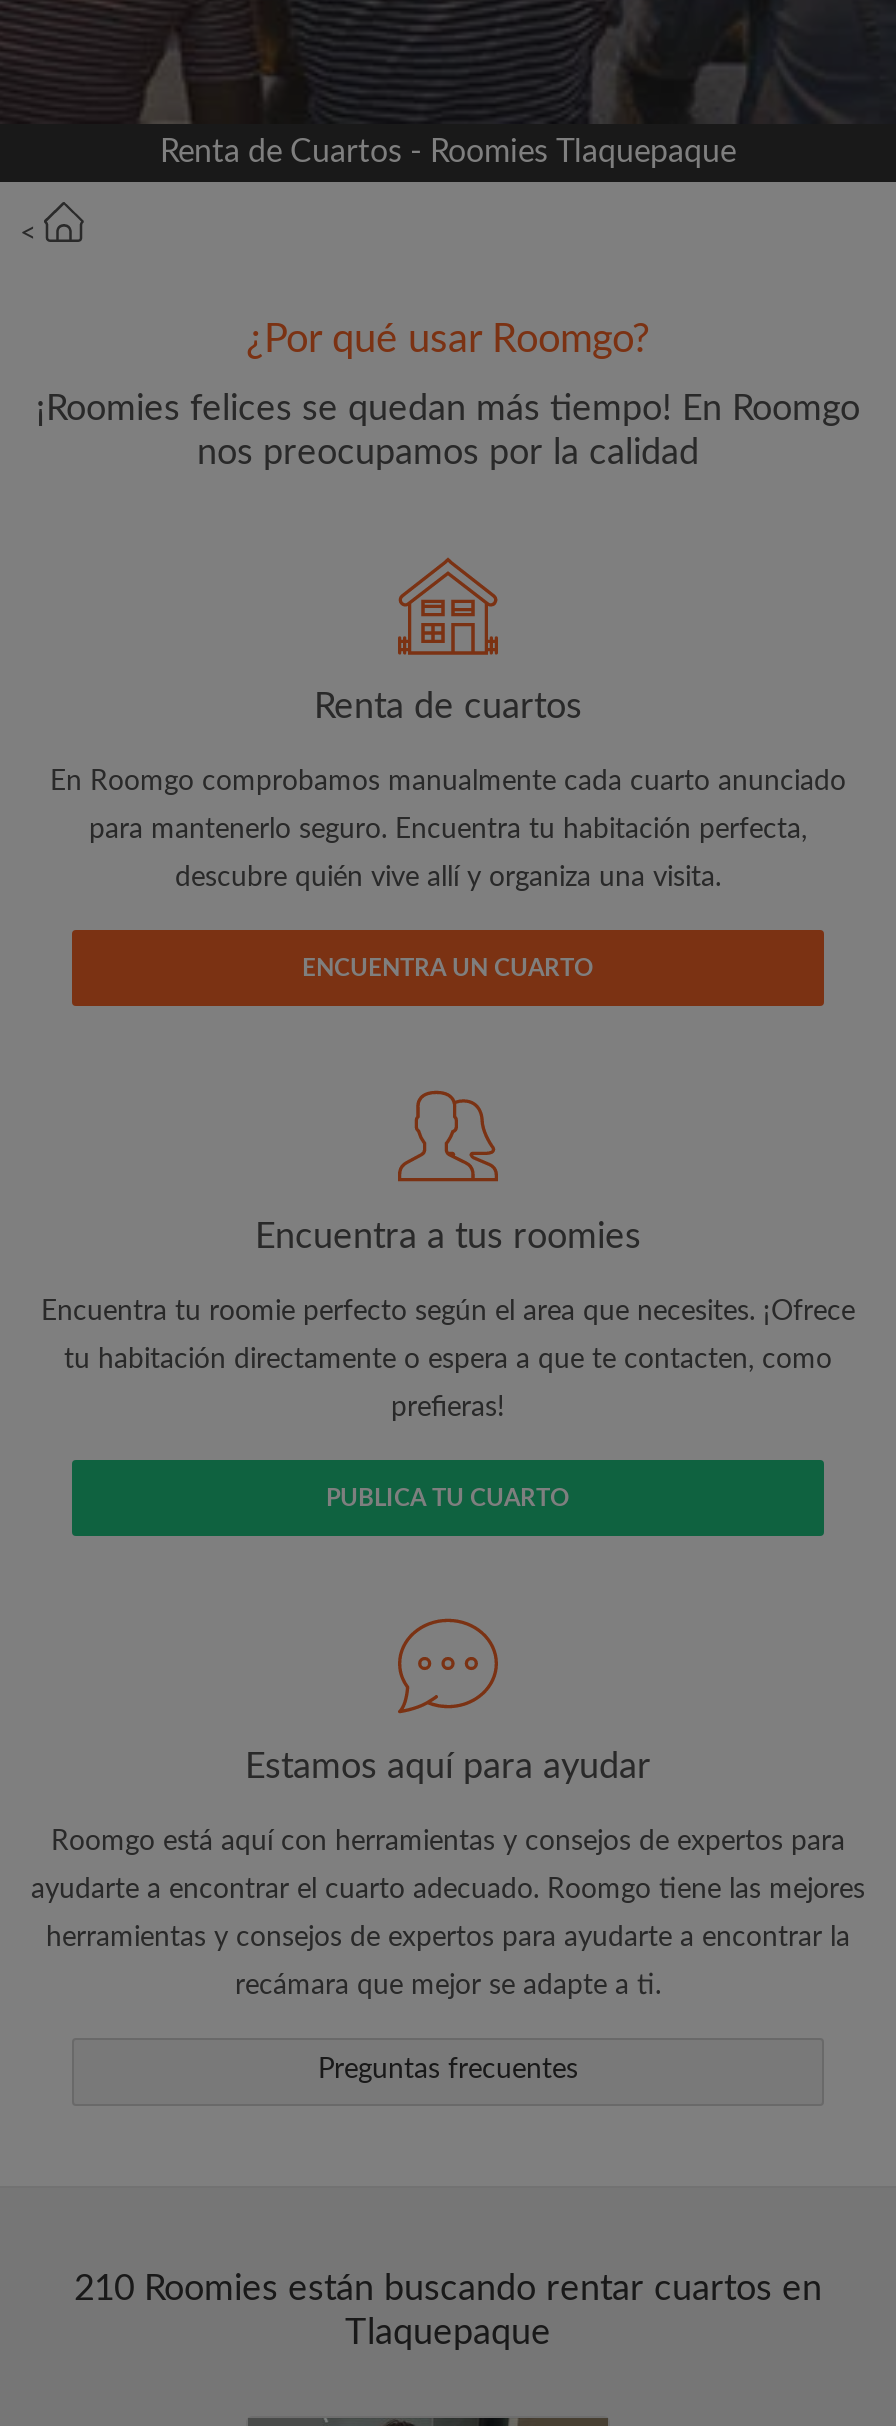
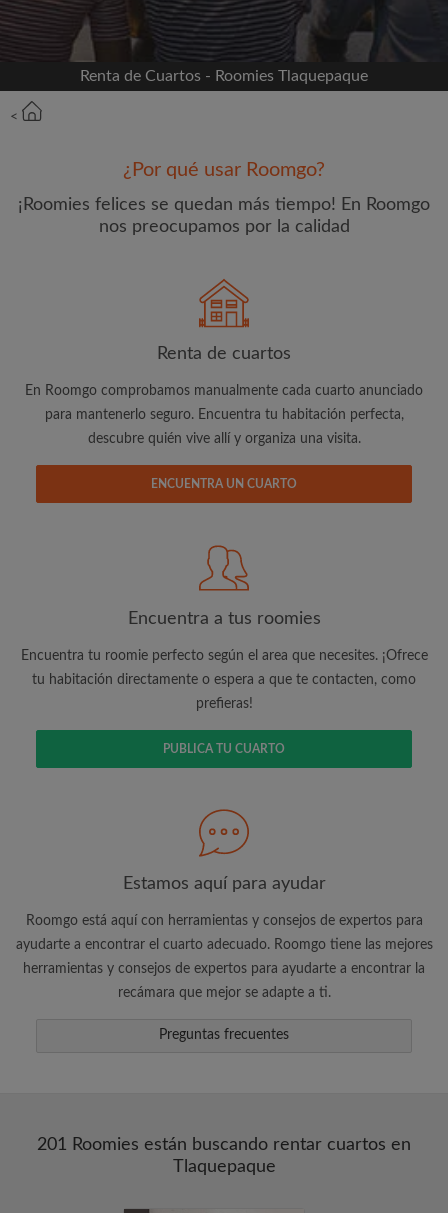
[74,2272,822,2308] 210 Roomies están buscando rentar cuartos en -> [37,1136,411,1154] 201 Roomies están buscando rentar cuartos en

